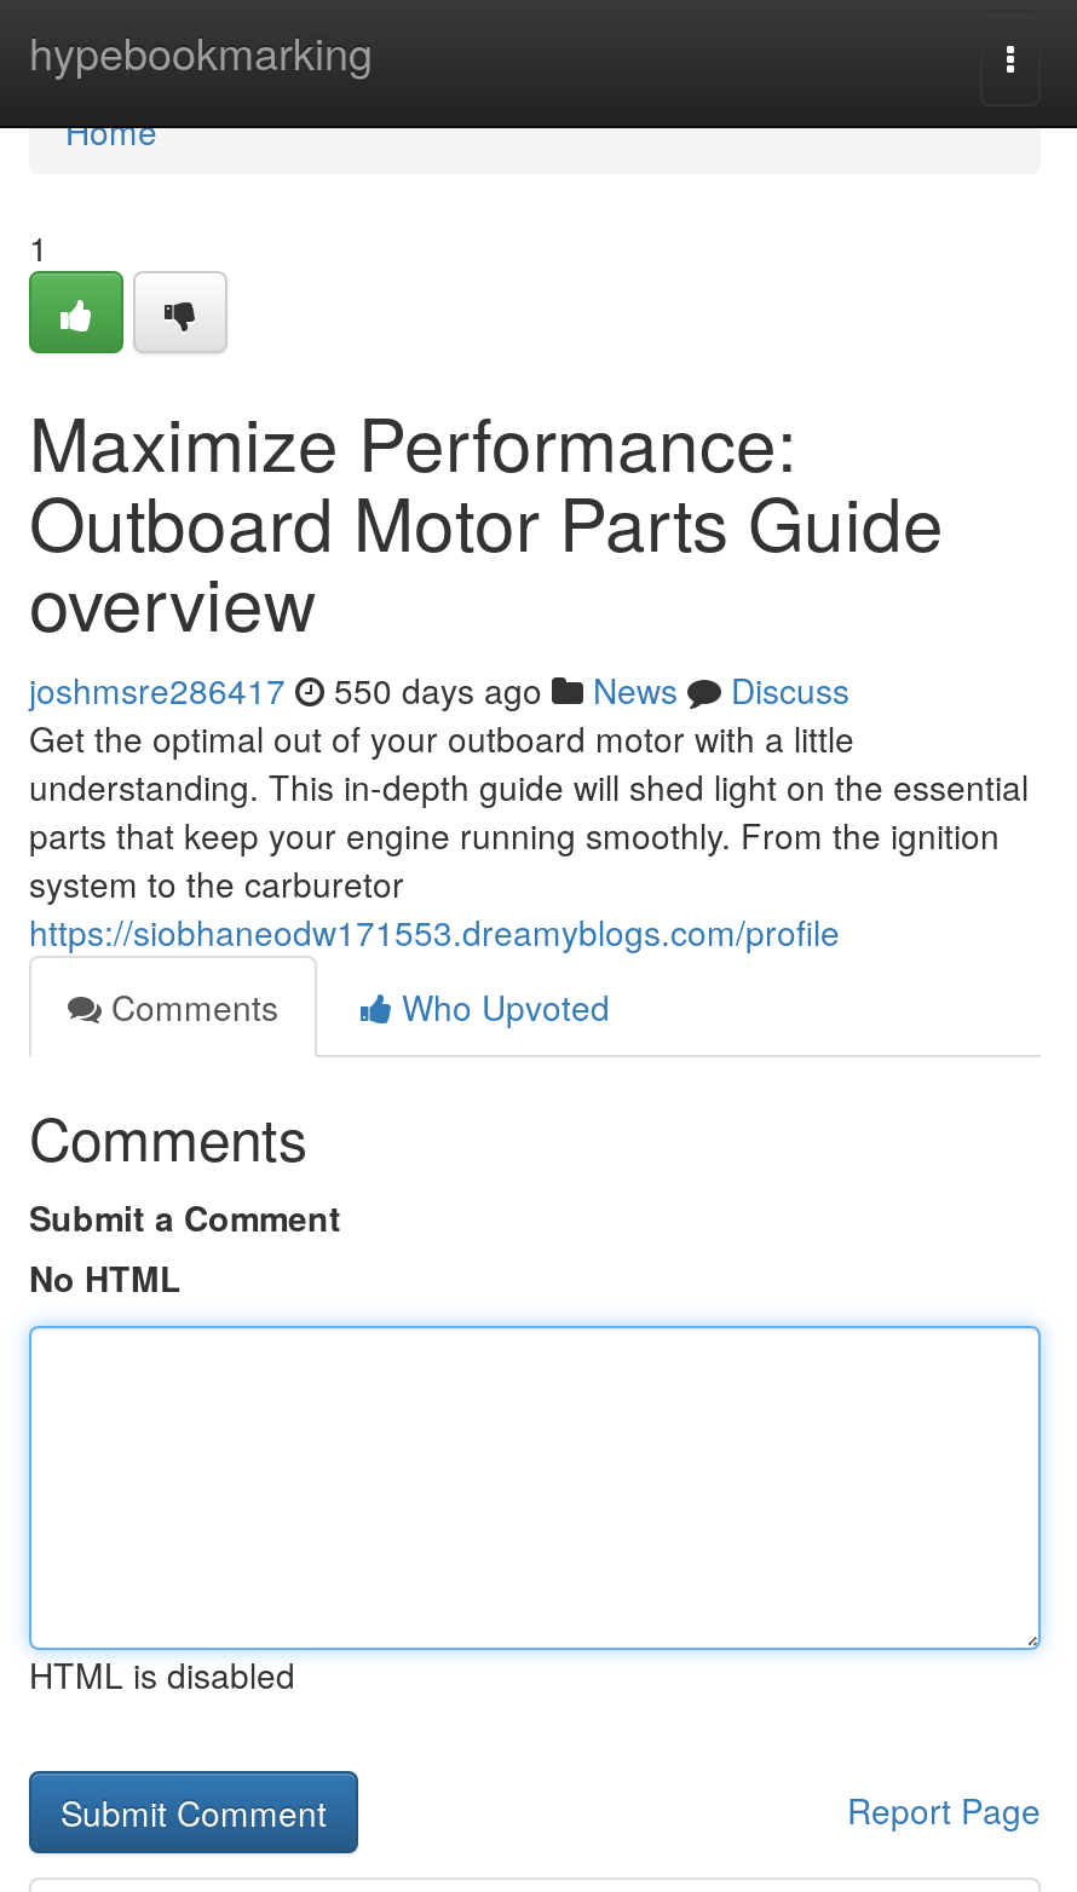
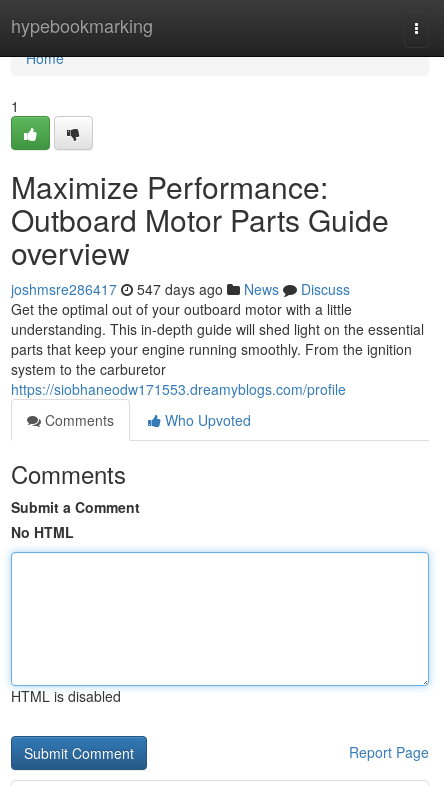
[29,665,849,714] joshmsre286417 550 days ago News Discuss -> [11,279,350,299] joshmsre286417 547 days ago News Discuss

